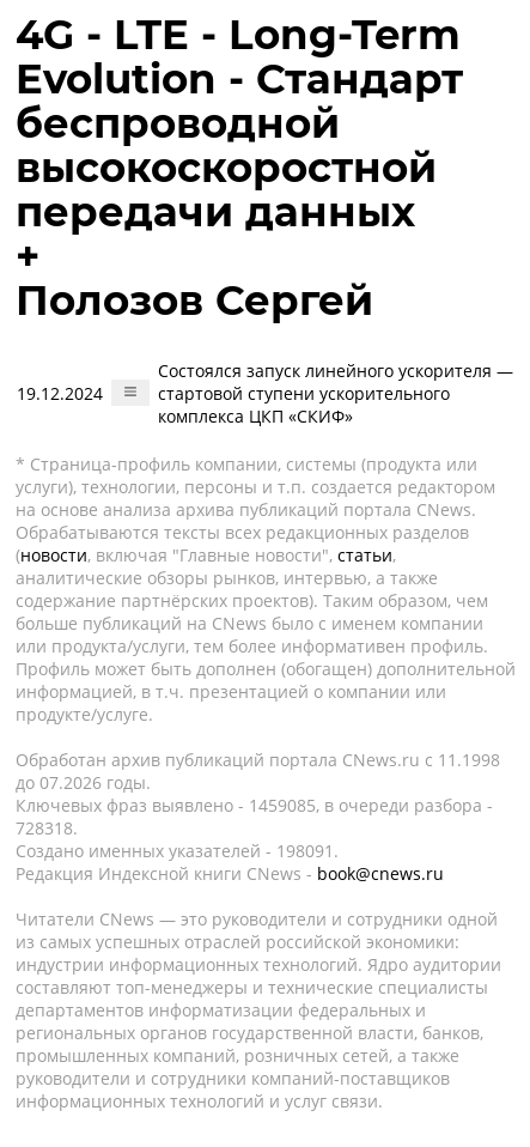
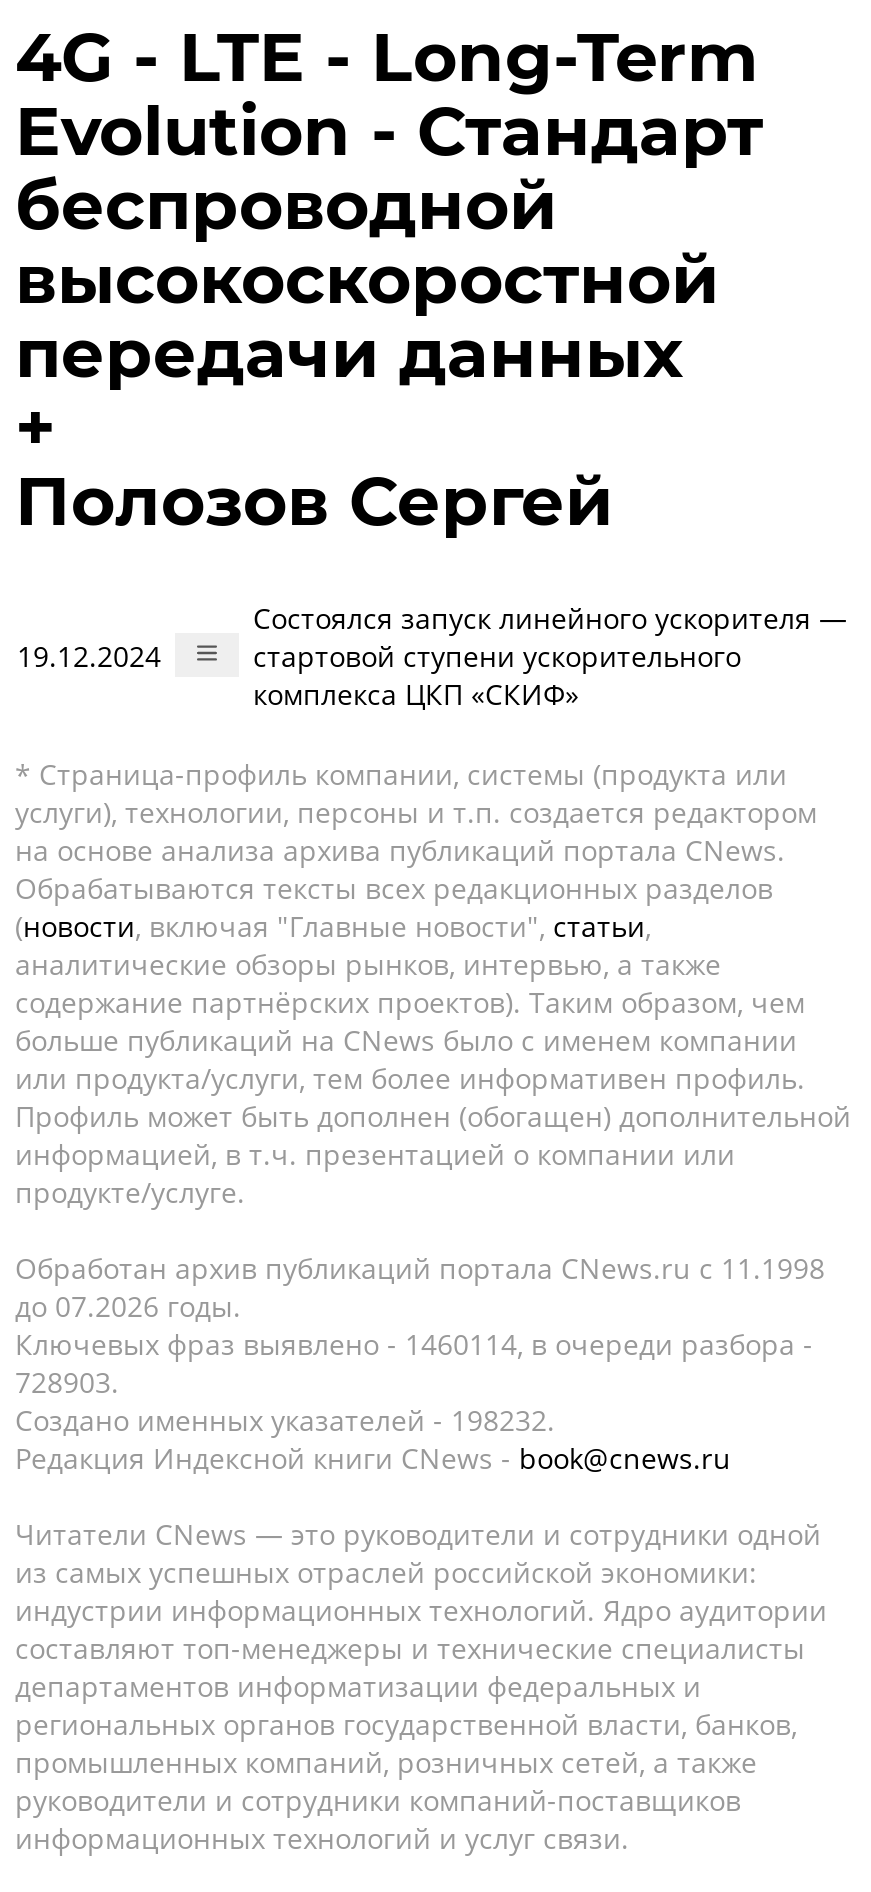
[16,794,493,817] Ключевых фраз выявлено - 1459085, в очереди разбора - -> [15,1325,813,1363] Ключевых фраз выявлено - 1460114, в очереди разбора -
[16,817,78,839] 728318. -> [15,1363,119,1401] 728903.
[16,839,339,862] Создано именных указателей - 198091. -> [15,1401,555,1439] Создано именных указателей - 198232.

